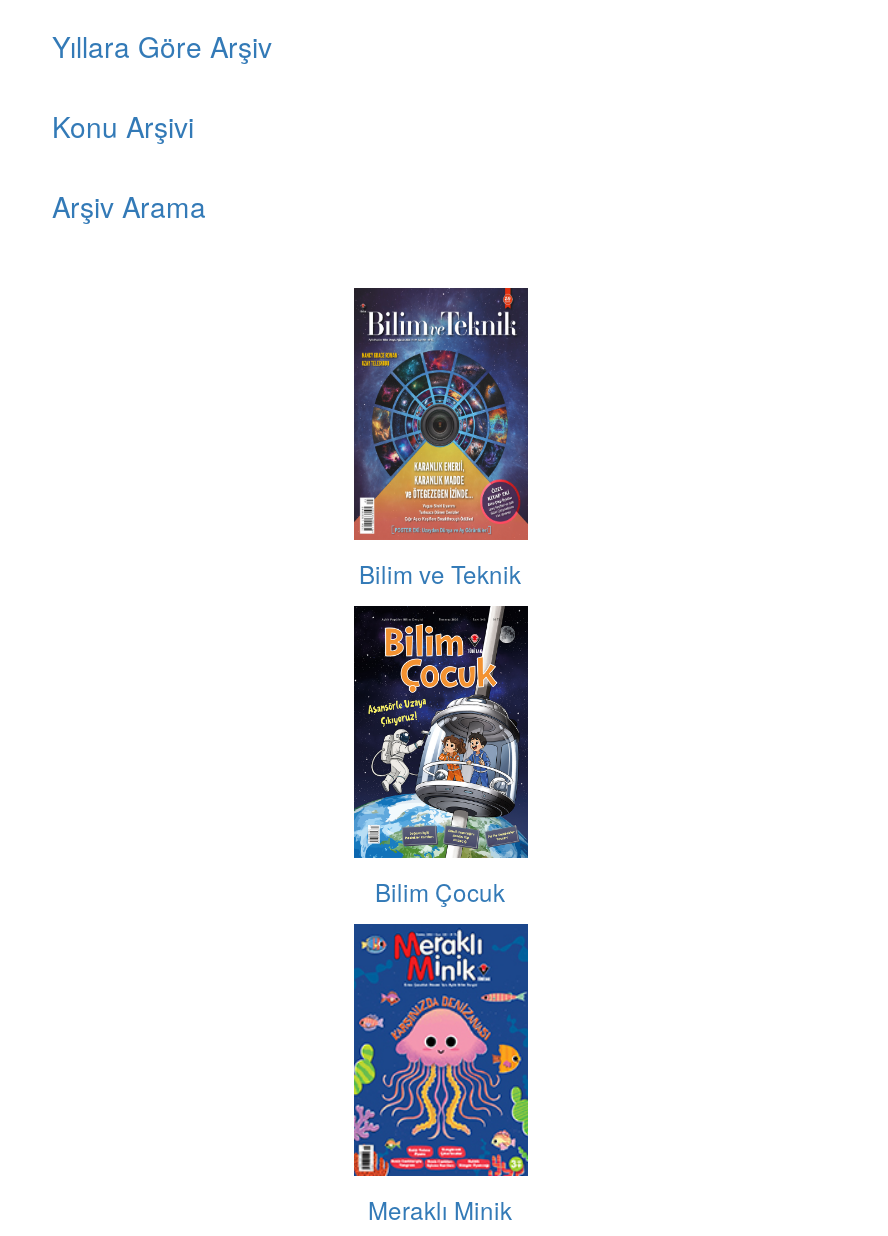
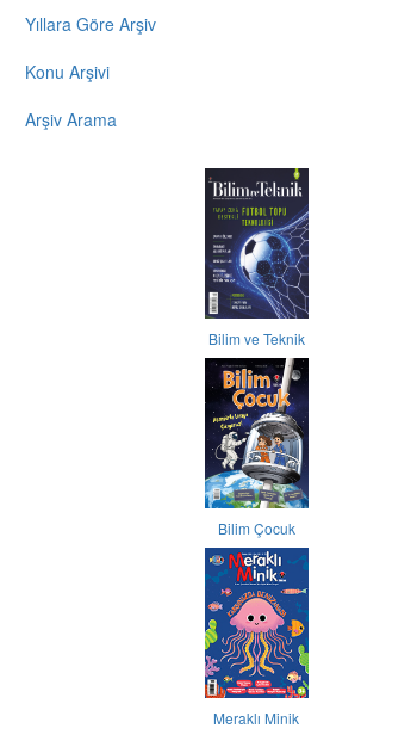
[352,286,530,542] [image] -> [204,167,310,320] [image]

